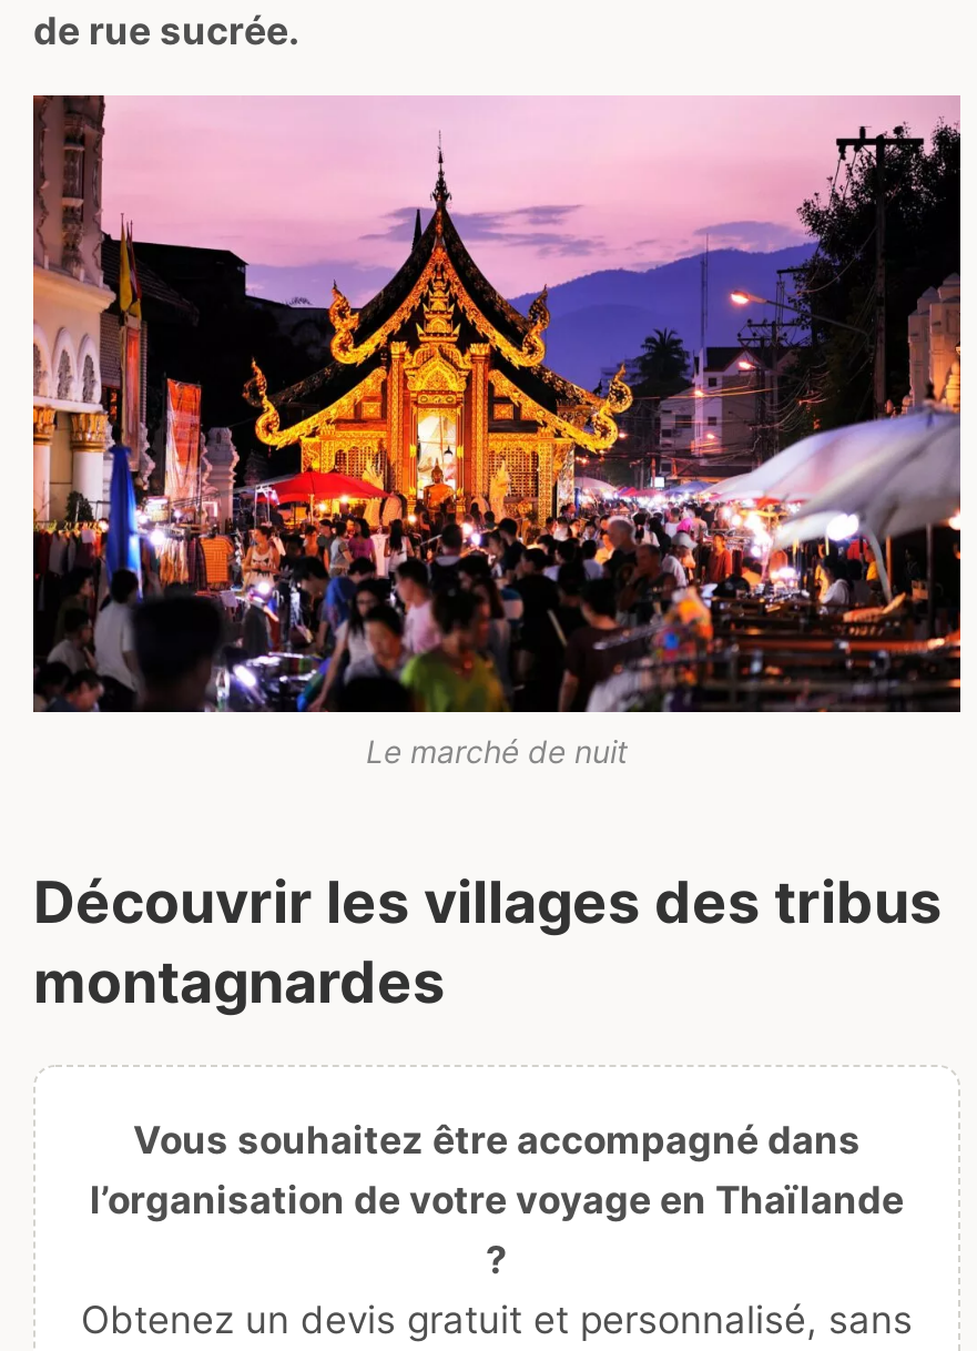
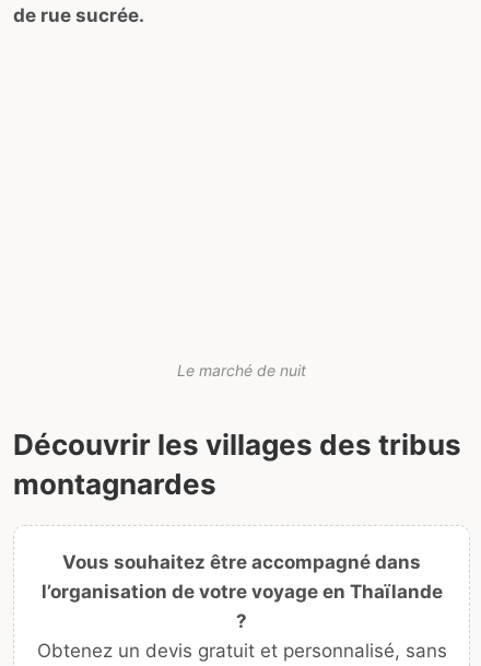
[31,93,963,714] [image] -> none

